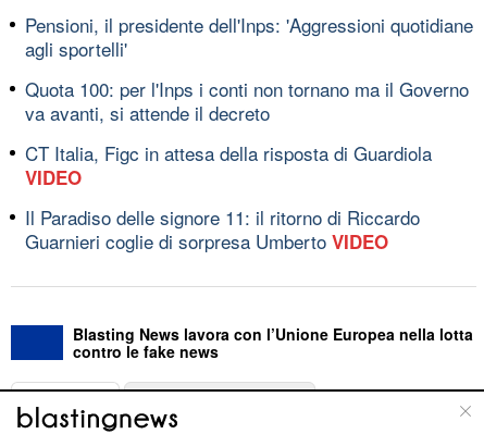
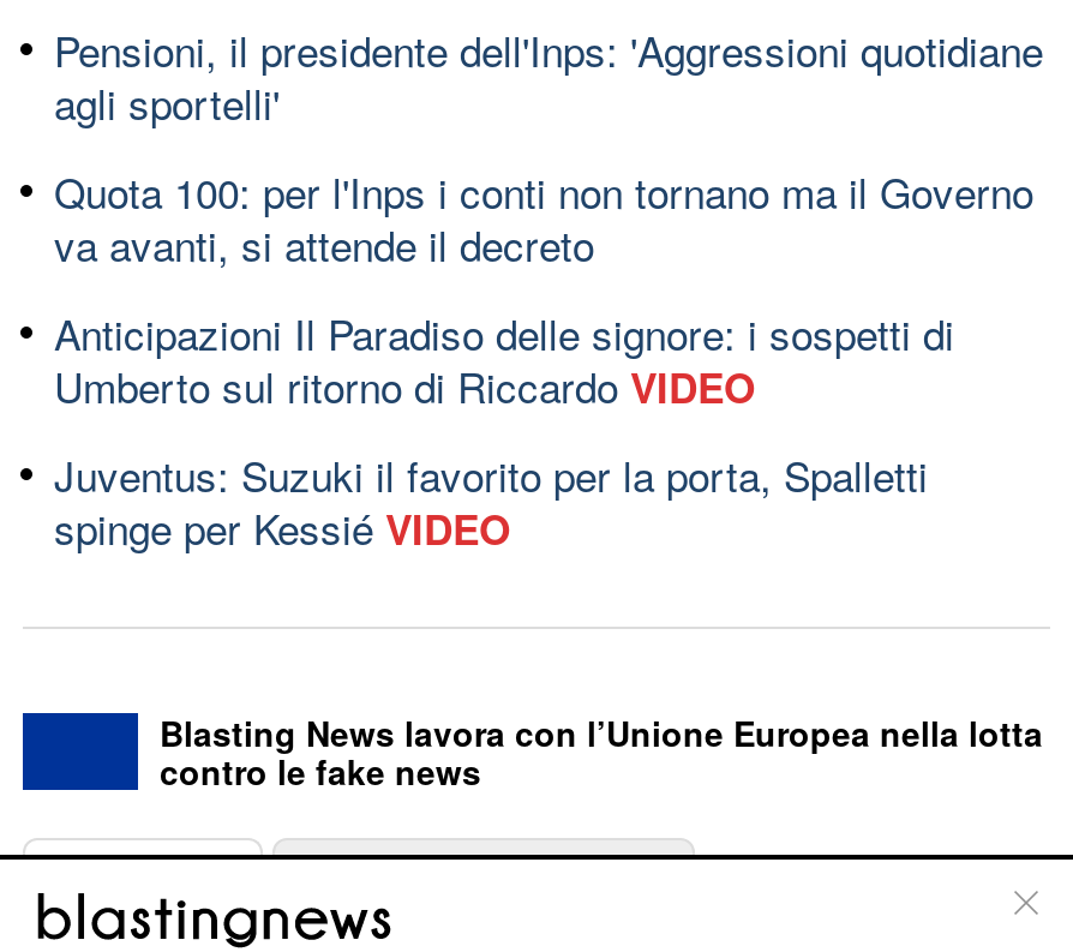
[25,139,432,190] CT Italia, Figc in attesa della risposta di Guardiola | VIDEO -> [54,301,954,414] Anticipazioni Il Paradiso delle signore: i sospetti di | Umberto sul ritorno di RiccardoVIDEO
[25,203,420,254] Il Paradiso delle signore 11: il ritorno di Riccardo | Guarnieri coglie di sorpresa Umberto VIDEO -> [54,443,928,556] Juventus: Suzuki il favorito per la porta, Spalletti | spinge per Kessié VIDEO

